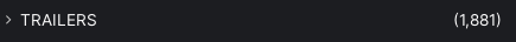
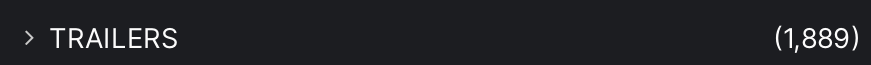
[453,11,502,30] (1,881) -> [773,23,861,55] (1,889)

